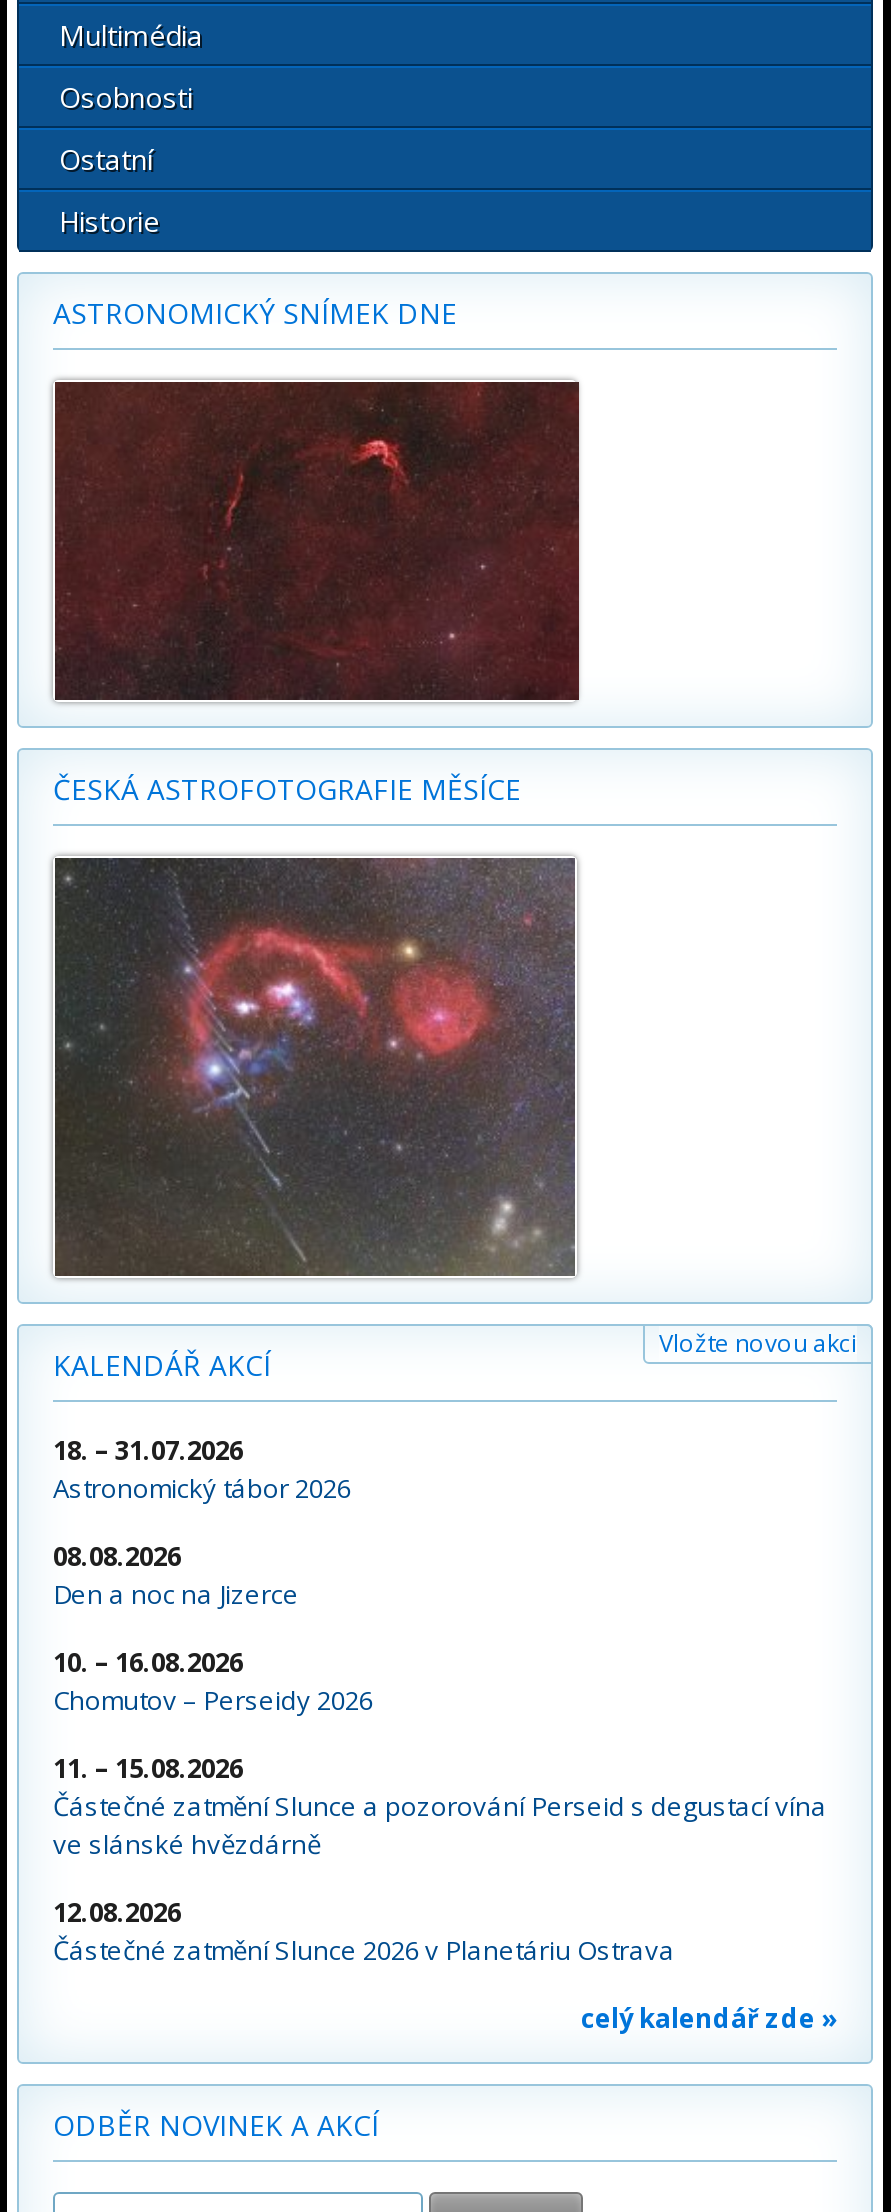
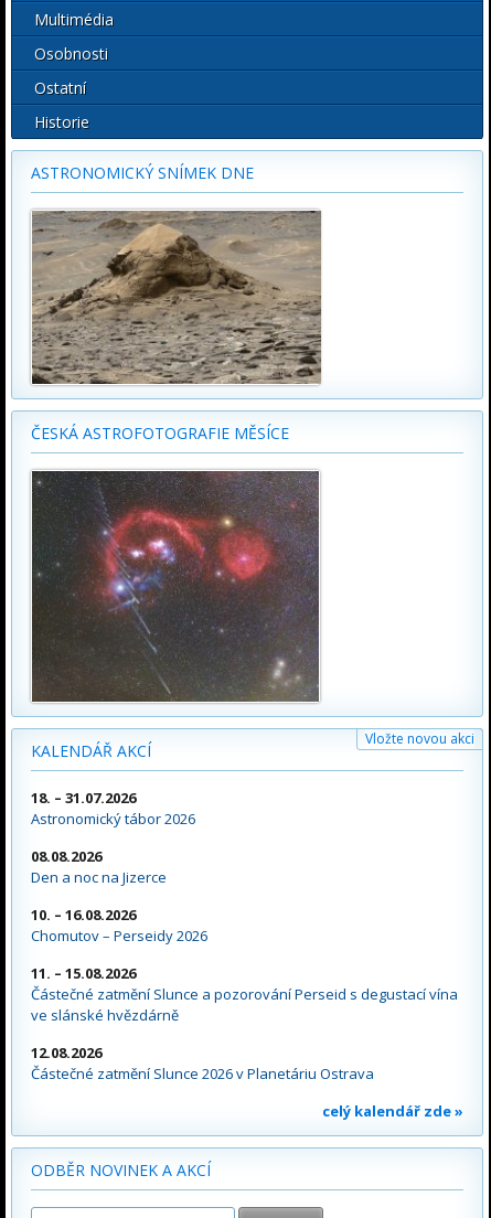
[55,382,579,700] [image] -> [32,211,321,384] [image]

